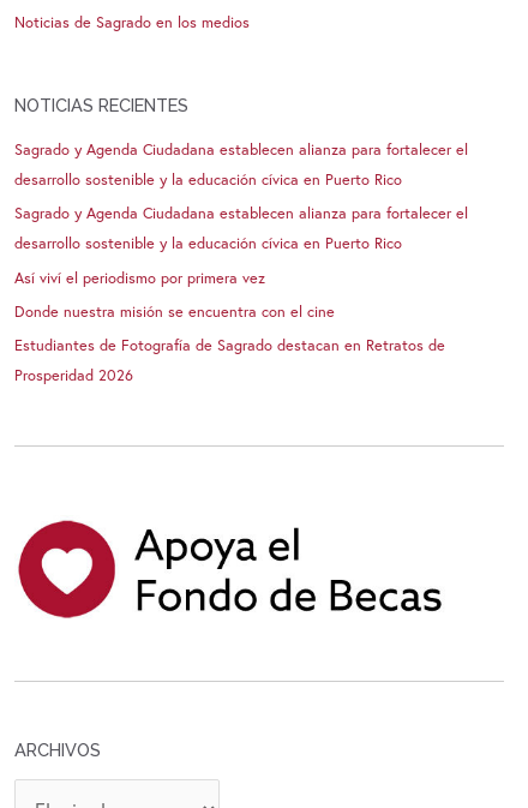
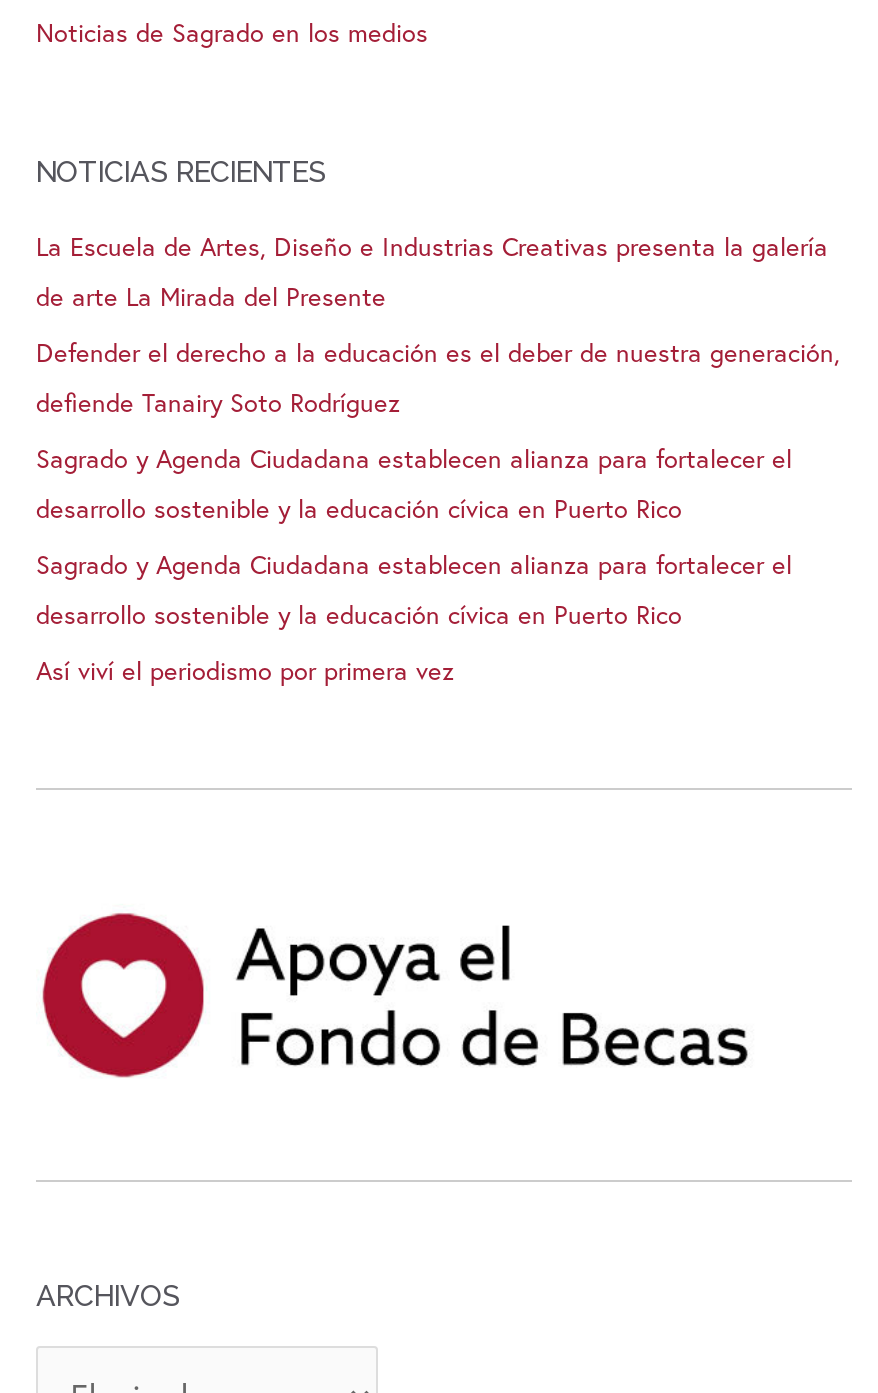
none -> [36,229,840,420] La Escuela de Artes, Diseño e Industrias Creativas presenta la galería | de arte La Mirada del Presente | Defender el derecho a la educación es el deber de nuestra generación, | defiende Tanairy Soto Rodríguez
moved [14,140,468,288] -> [36,442,792,689]: Sagrado y Agenda Ciudadana establecen alianza para fortalecer el | desarrollo sostenible y la educación cívica en Puerto Rico | Sagrado y Agenda Ciudadana establecen alianza para fortalecer el | desarrollo sostenible y la educación cívica en Puerto Rico | Así viví el periodismo por primera vez
[14,301,445,385] Donde nuestra misión se encuentra con el cine | Estudiantes de Fotografía de Sagrado destacan en Retratos de | Prosperidad 2026 -> none

